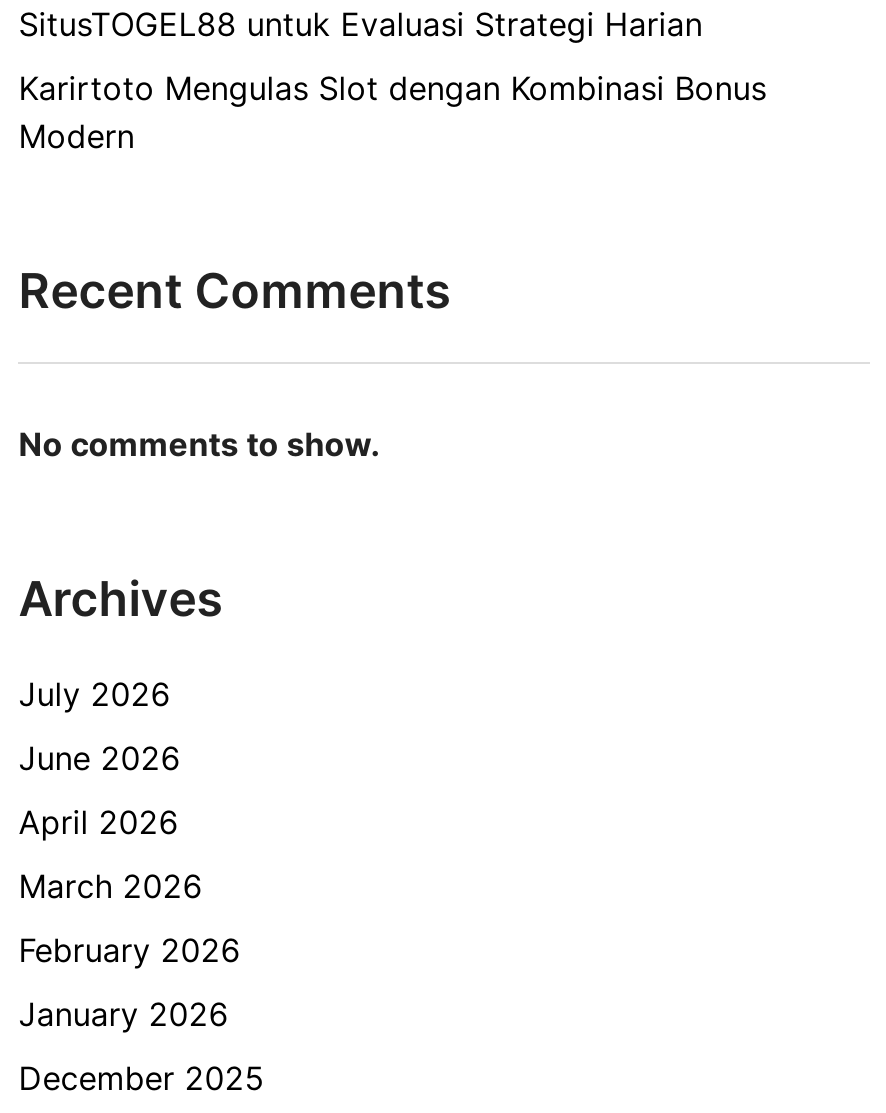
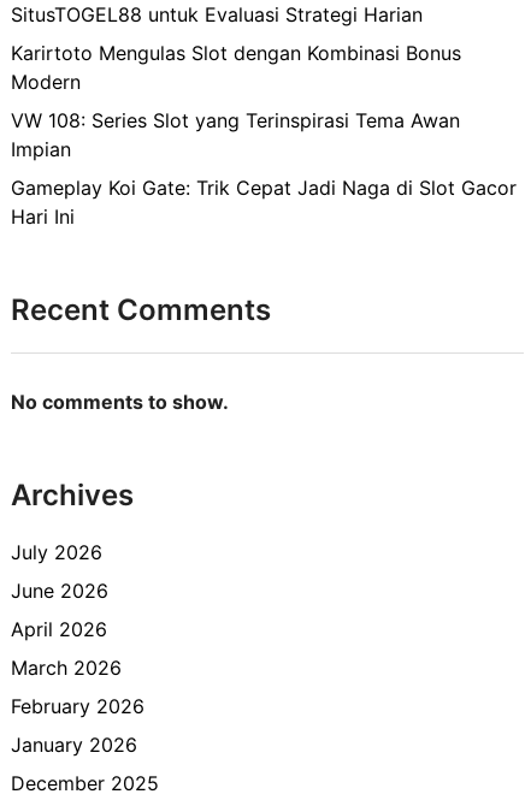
none -> [11,108,517,229] VW 108: Series Slot yang Terinspirasi Tema Awan | Impian | Gameplay Koi Gate: Trik Cepat Jadi Naga di Slot Gacor | Hari Ini

